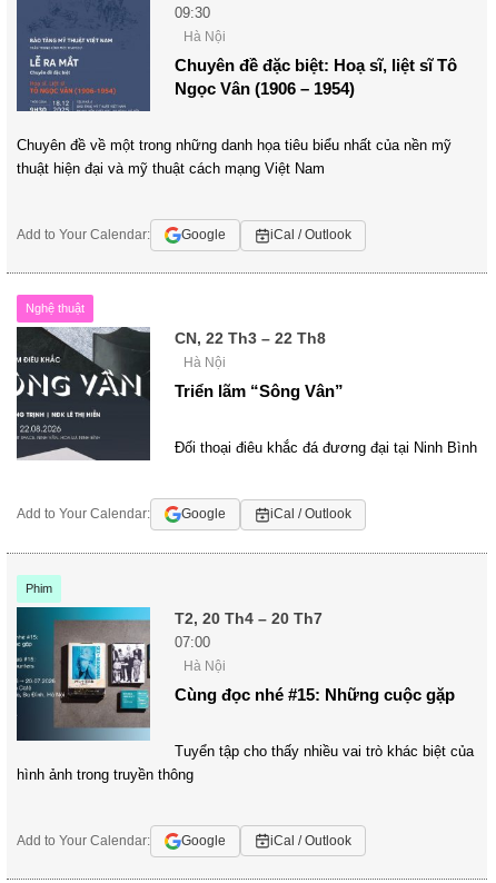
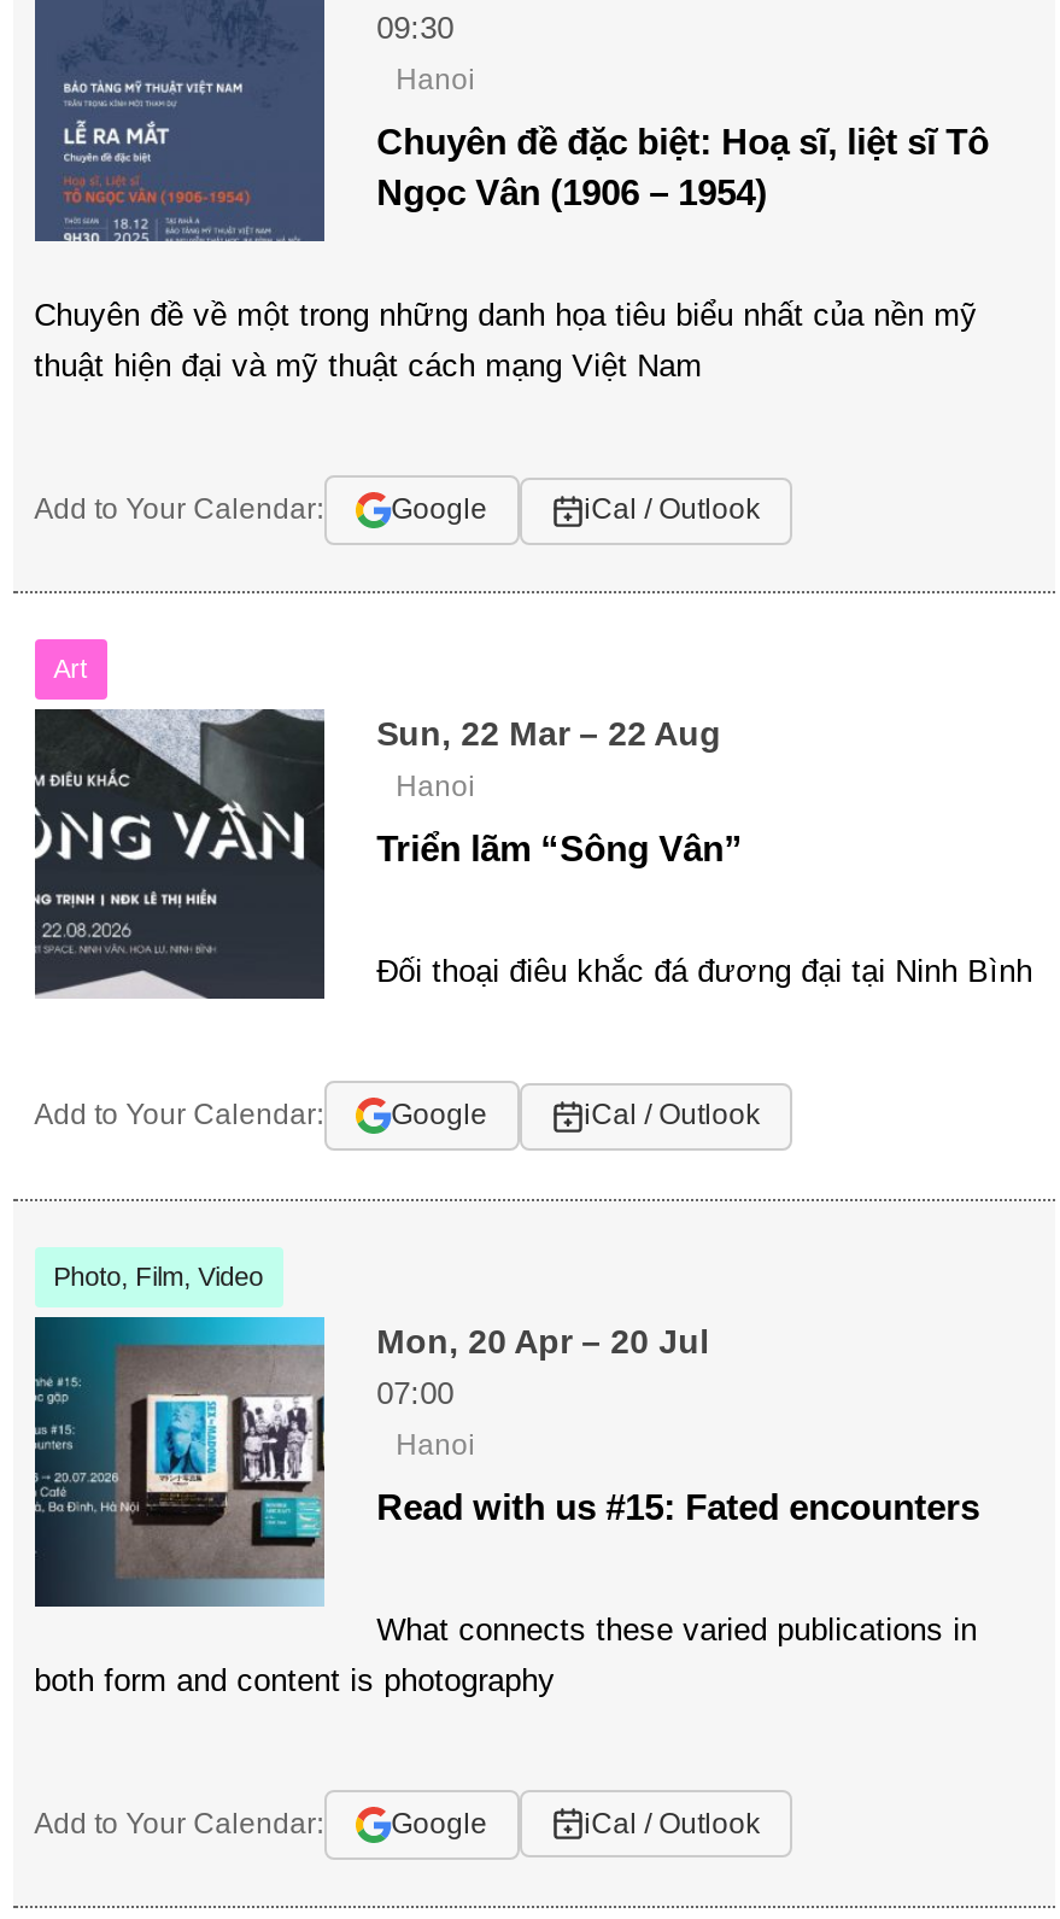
[183,29,225,45] Hà Nội -> [396,63,475,97] Hanoi
[25,302,84,315] Nghệ thuật -> [53,655,87,684] Art
[174,330,325,371] CN, 22 Th3 – 22 Th8 | Hà Nội -> [376,715,721,804] Sun, 22 Mar – 22 Aug | Hanoi
[25,581,52,595] Phim -> [53,1261,263,1290] Photo, Film, Video
[174,609,322,627] T2, 20 Th4 – 20 Th7 -> [376,1321,709,1360] Mon, 20 Apr – 20 Jul
[183,658,225,673] Hà Nội -> [396,1427,475,1461] Hanoi
[174,685,454,704] Cùng đọc nhé #15: Những cuộc gặp -> [376,1485,979,1526] Read with us #15: Fated encounters
[16,742,473,782] Tuyển tập cho thấy nhiều vai trò khác biệt của | hình ảnh trong truyền thông -> [34,1610,977,1697] What connects these varied publications in | both form and content is photography

